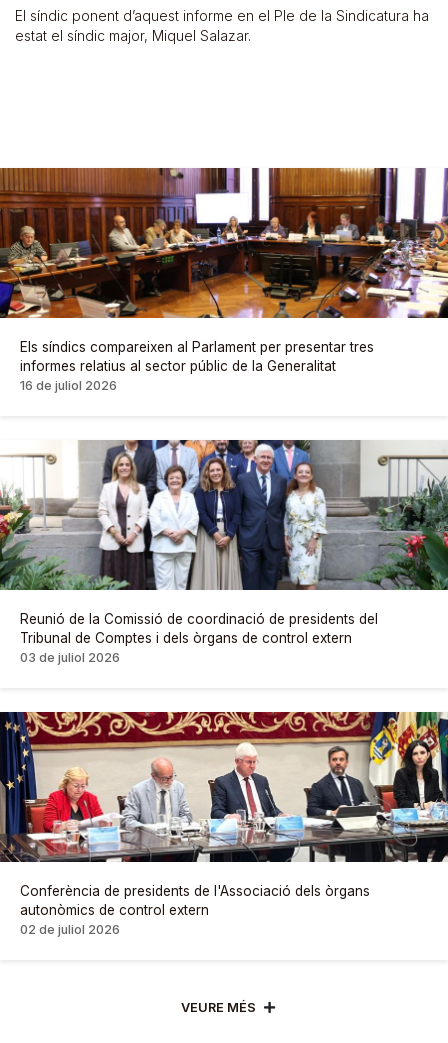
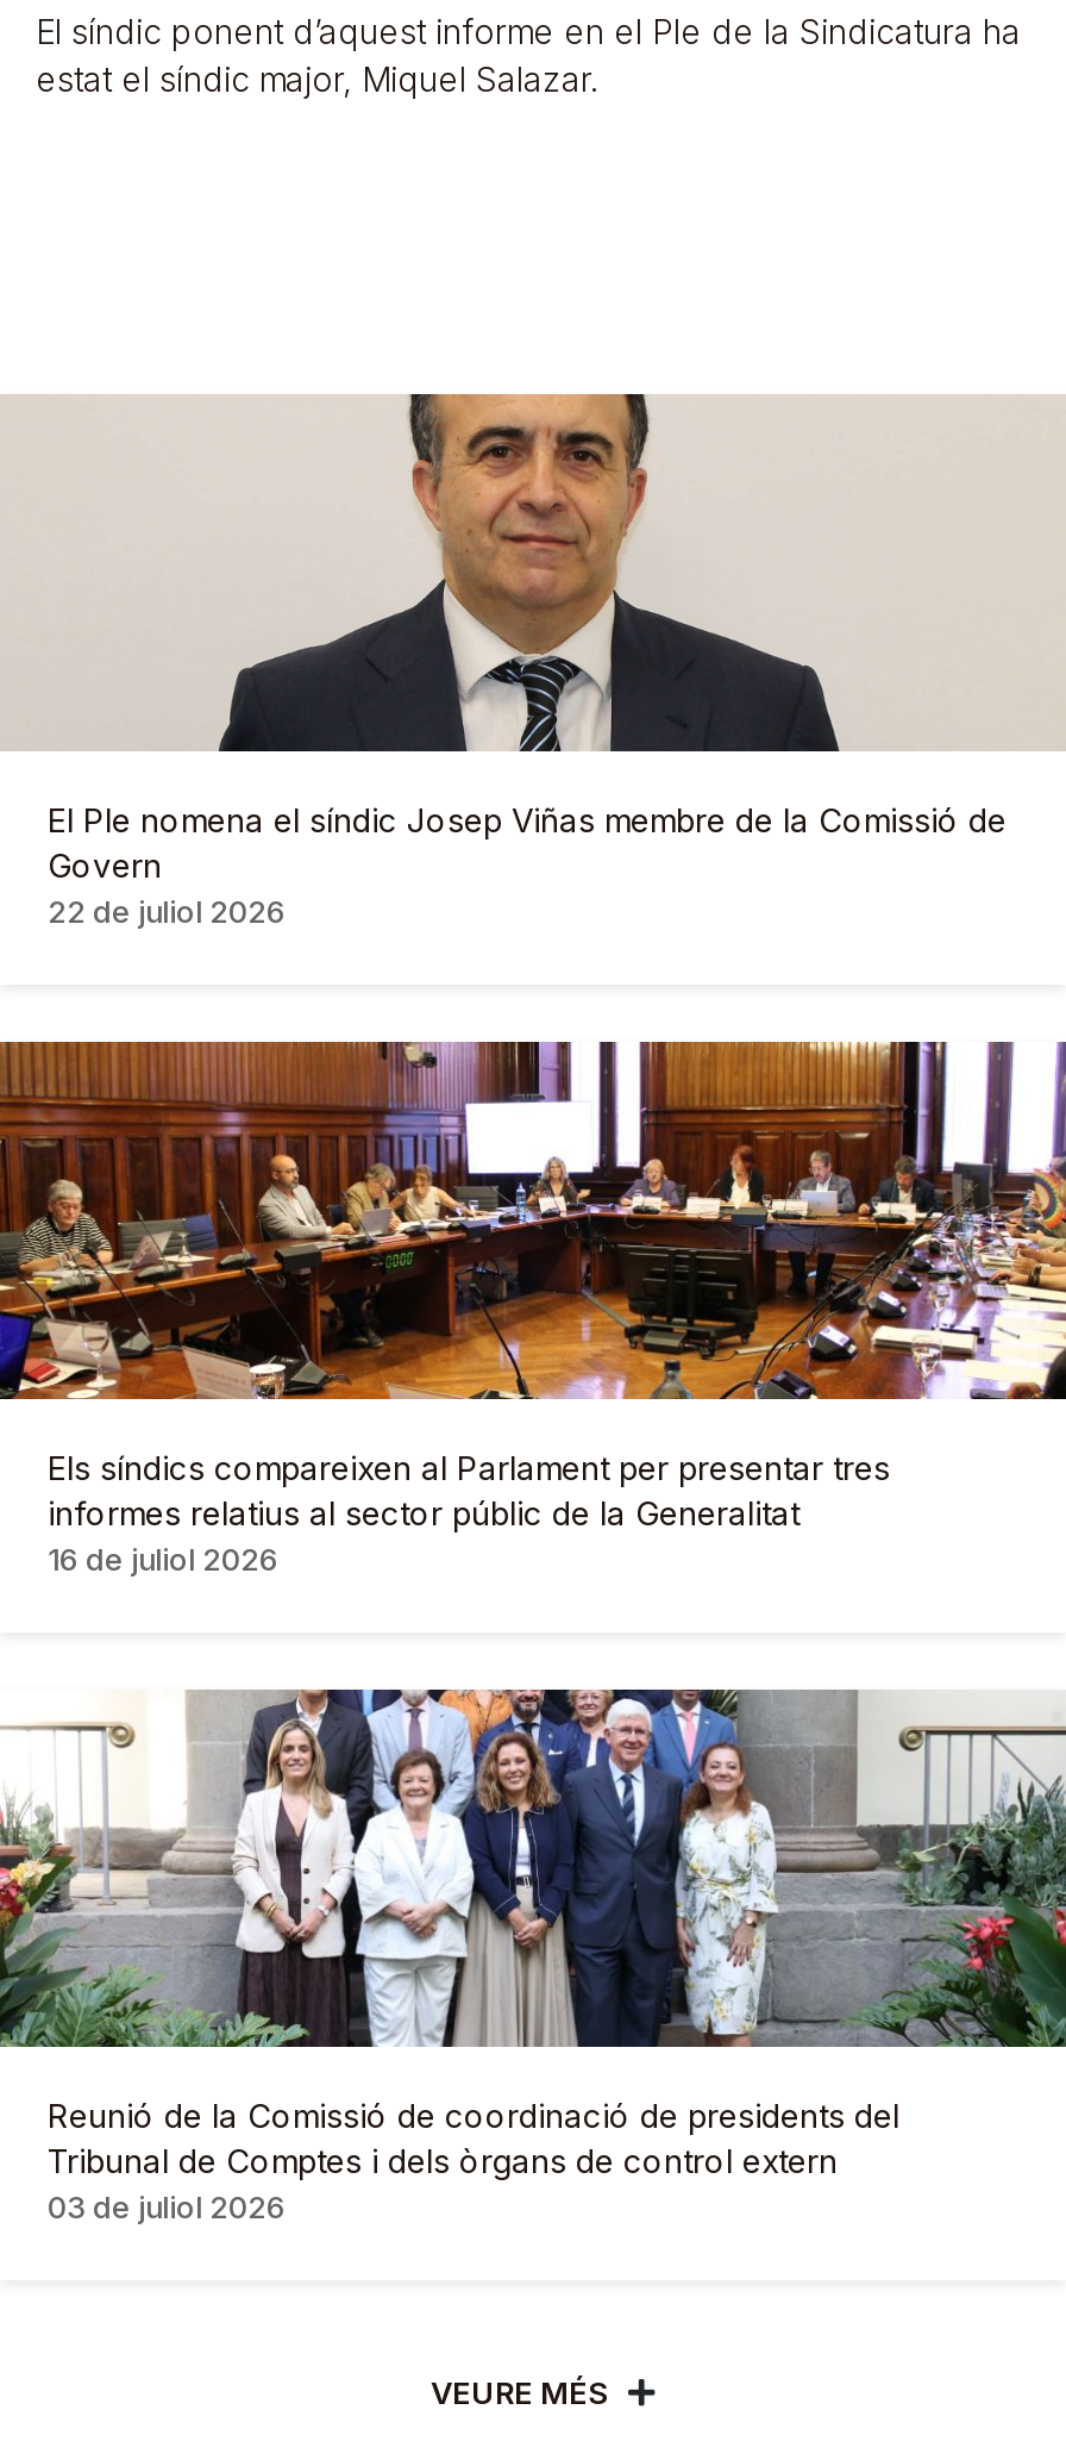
none -> [7,392,1059,930] [image] | El Ple nomena el síndic Josep Viñas membre de la Comissió de | Govern | 22 de juliol 2026
moved [0,166,448,665] -> [0,1037,1066,2225]: [image] | Els síndics compareixen al Parlament per presentar tres | informes relatius al sector públic de la Generalitat | 16 de juliol 2026 | Reunió de la Comissió de coordinació de presidents del | Tribunal de Comptes i dels òrgans de control extern | 03 de juliol 2026
[3,711,445,937] [image] | Conferència de presidents de l'Associació dels òrgans | autonòmics de control extern | 02 de juliol 2026 -> none

